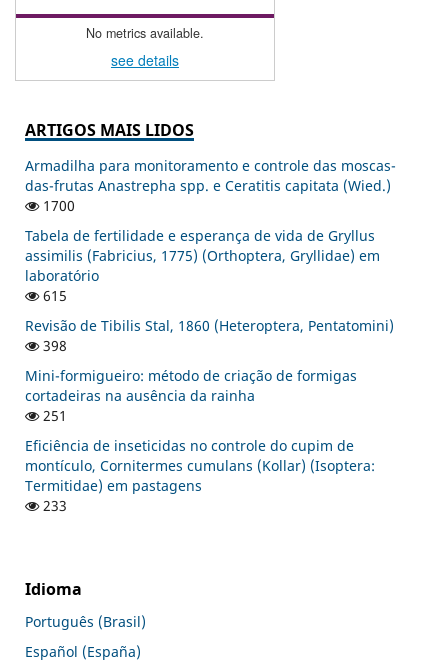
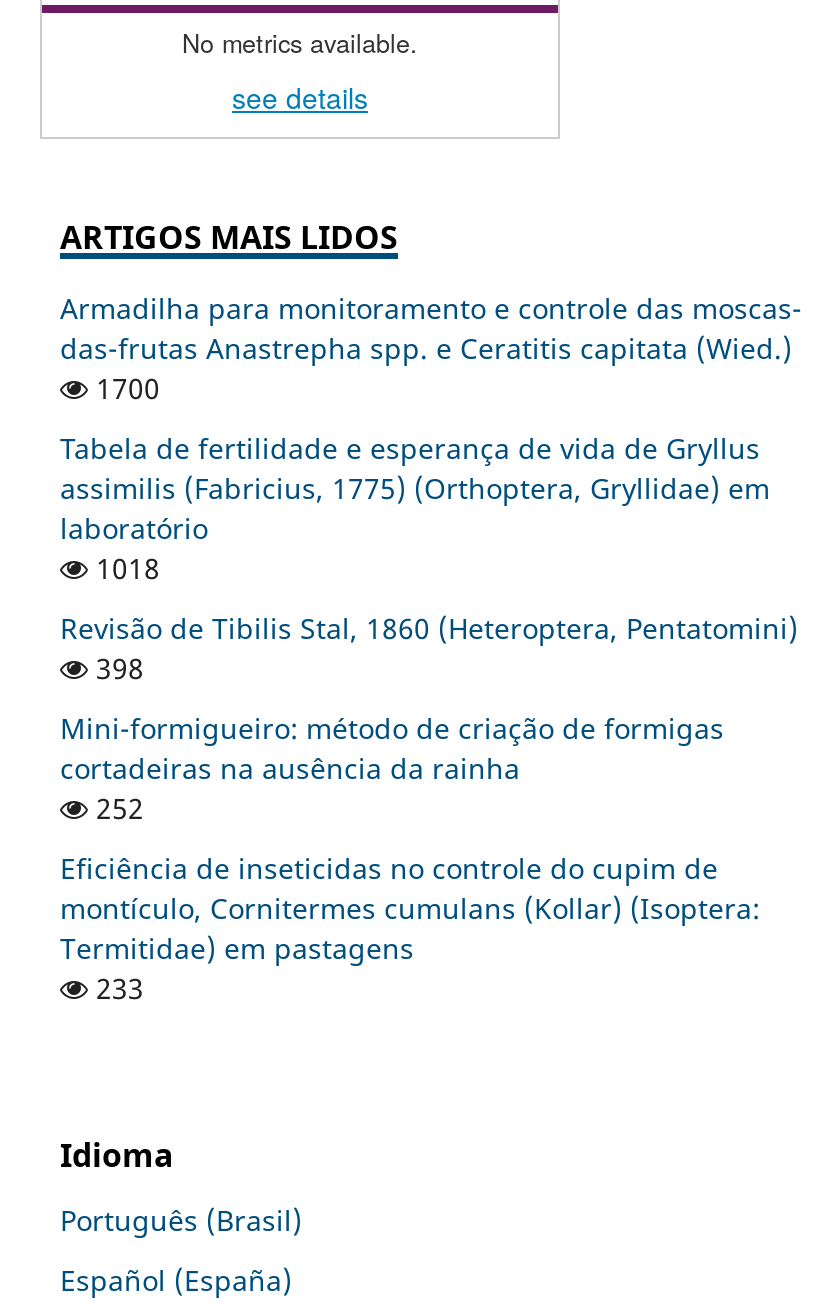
[39,286,67,305] 615 -> [88,549,160,587] 1018
[39,406,67,425] 251 -> [88,789,144,827] 252

